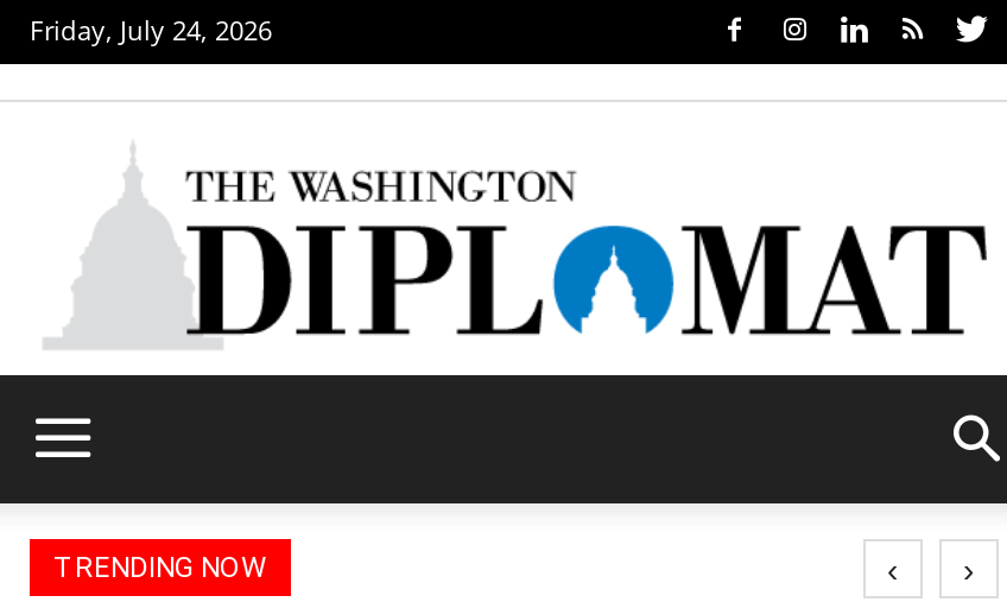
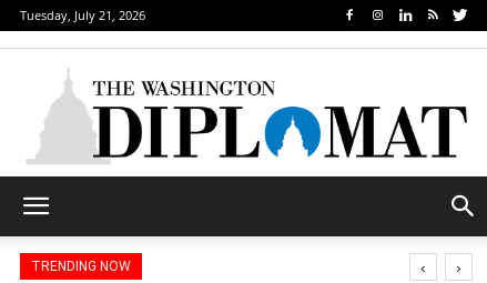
[30,12,272,47] Friday, July 24, 2026 -> [20,7,145,23] Tuesday, July 21, 2026

